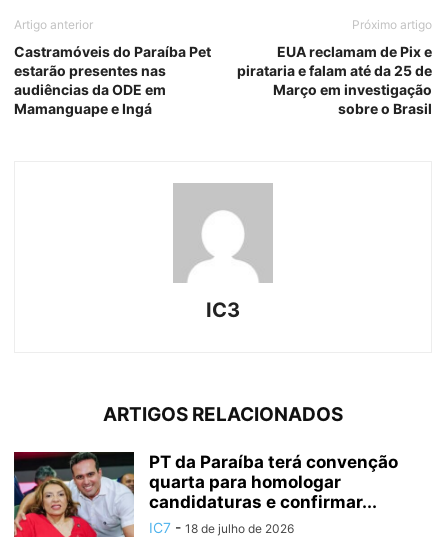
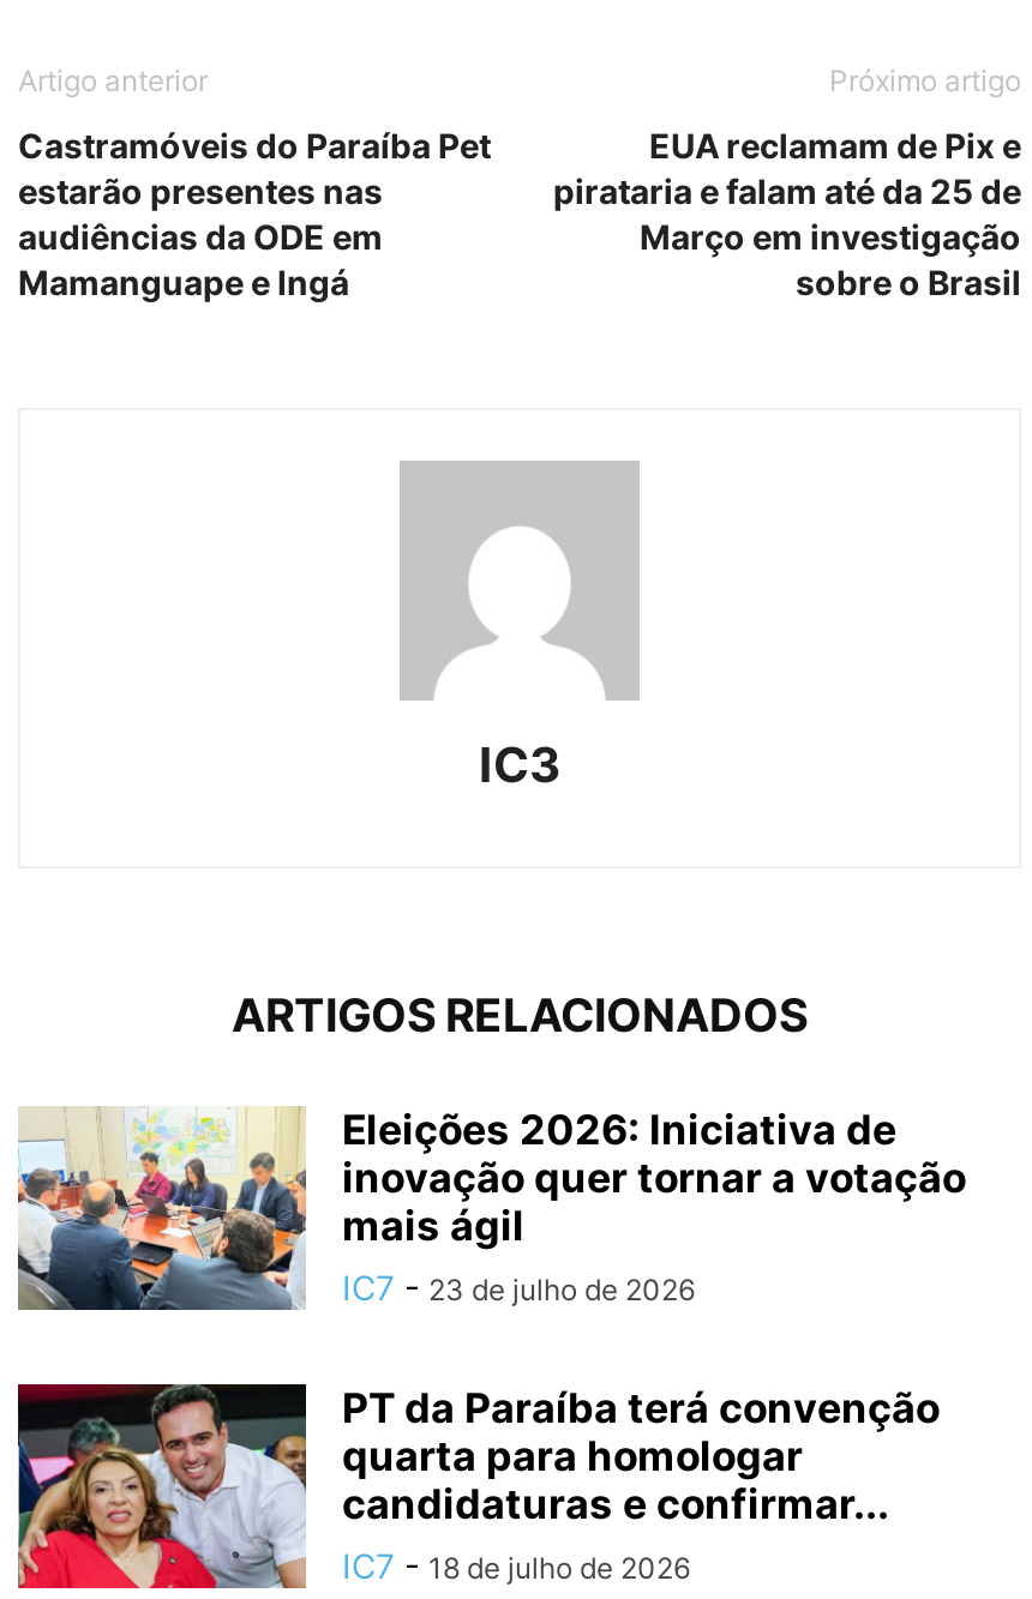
none -> [16,1105,966,1312] [image] | Eleições 2026: Iniciativa de | inovação quer tornar a votação | mais ágil | IC7 - 23 de julho de 2026

